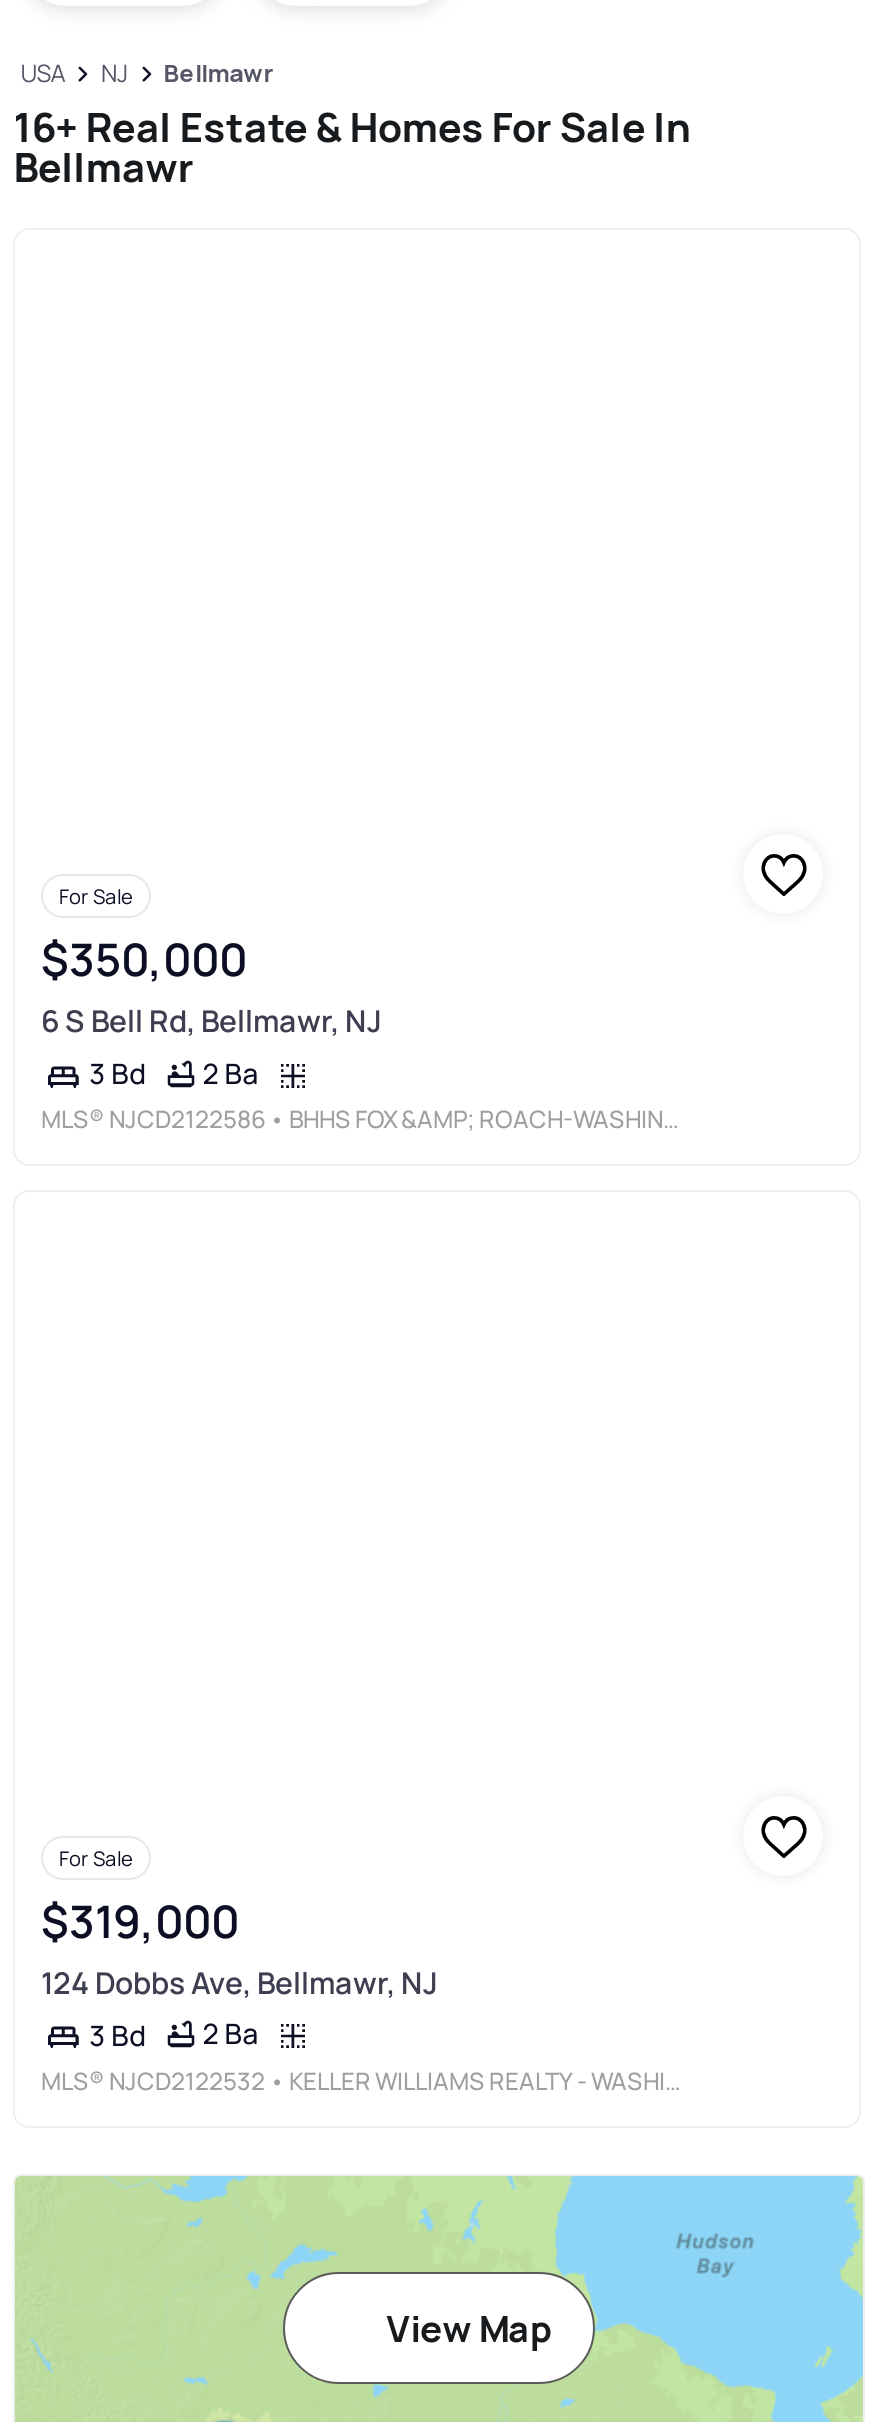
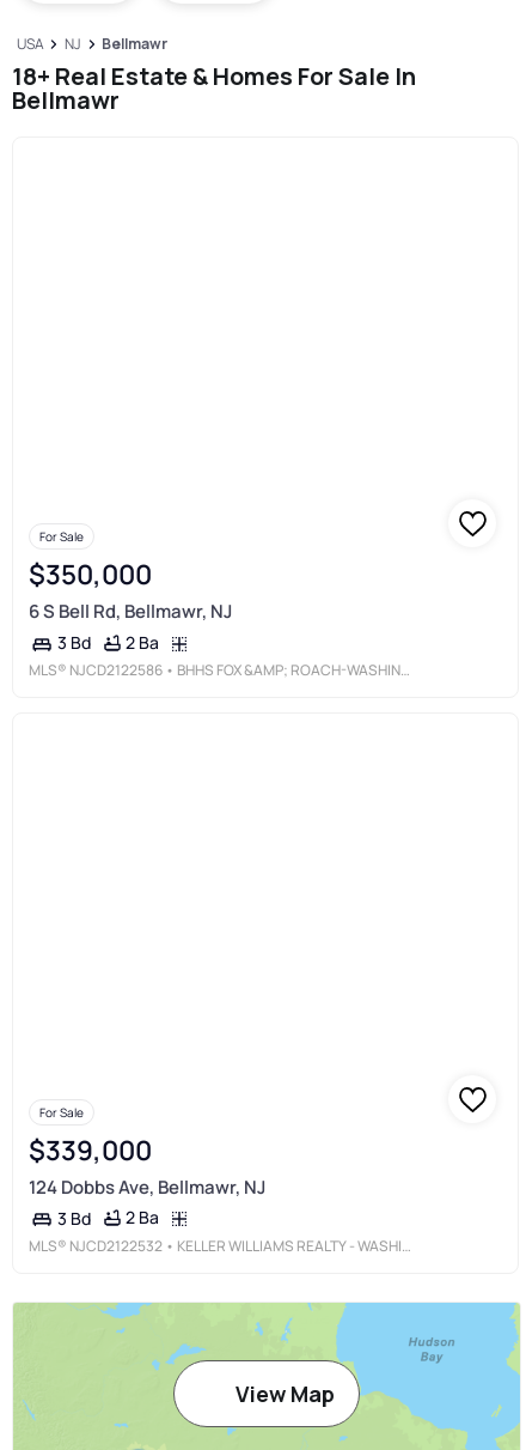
[13,100,689,154] 16+ Real Estate & Homes For Sale In -> [12,60,416,92] 18+ Real Estate & Homes For Sale In
[41,1891,239,1953] $319,000 -> [29,1132,152,1169] $339,000

